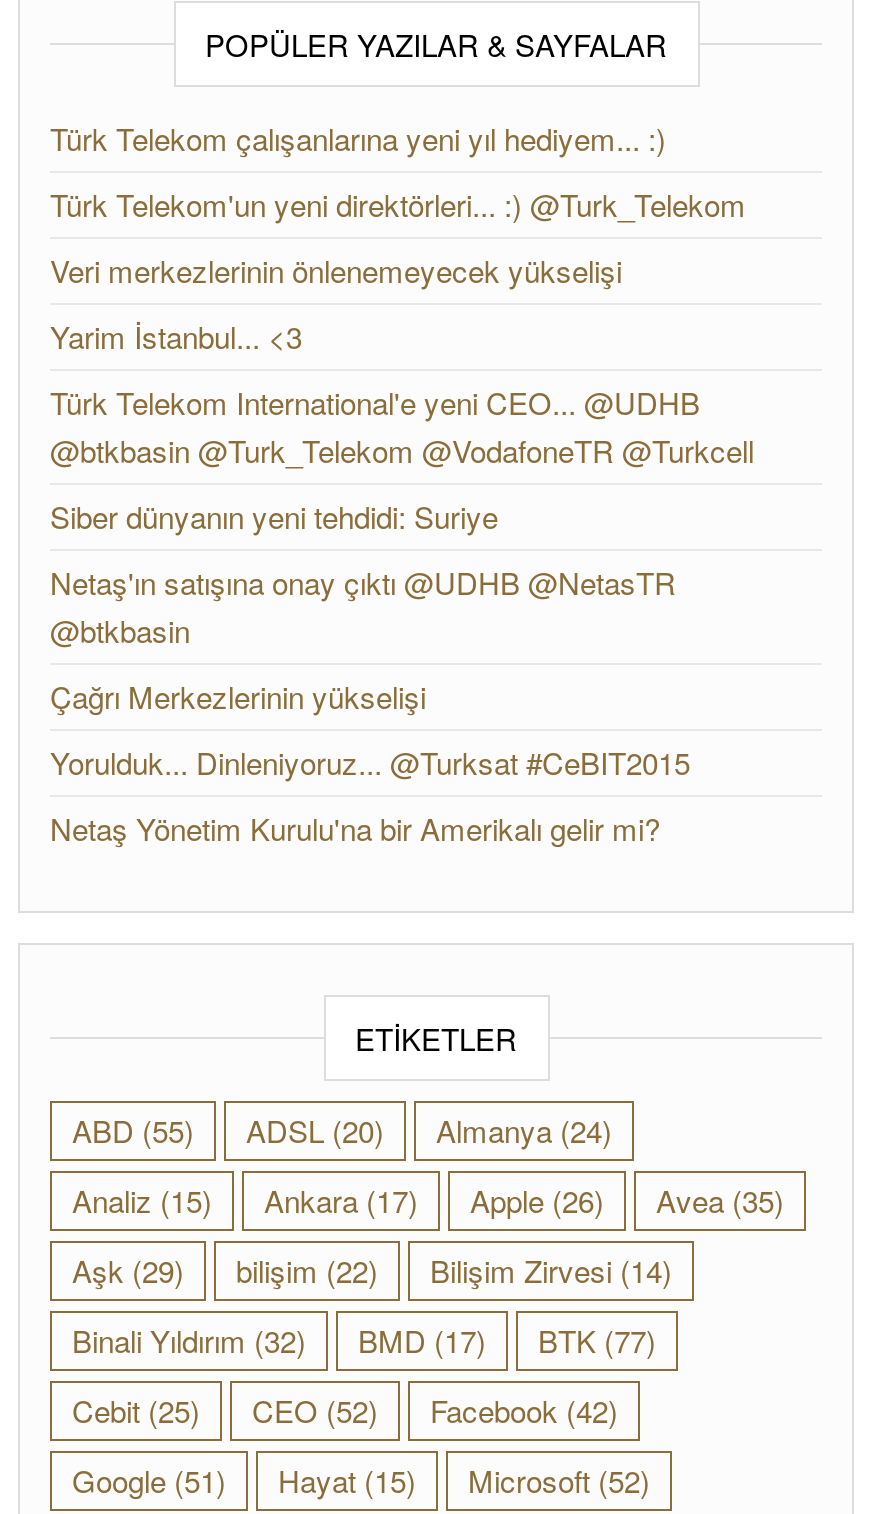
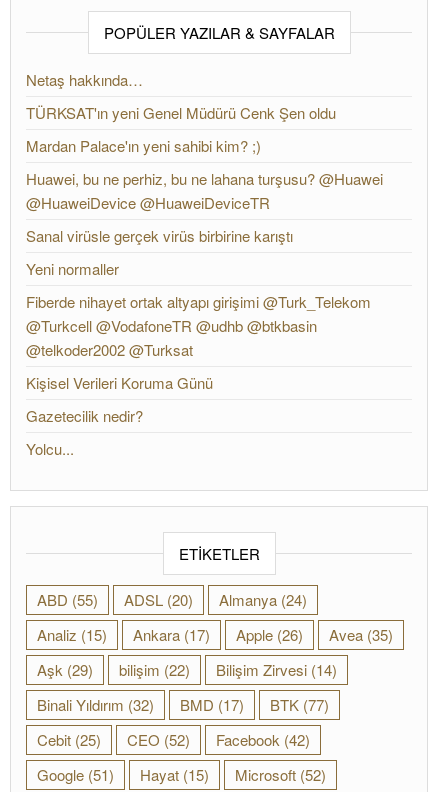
[50,117,666,159] Türk Telekom çalışanlarına yeni yıl hediyem... :) -> [26,69,143,90] Netaş hakkında…
[50,183,746,225] Türk Telekom'un yeni direktörleri... :) @Turk_Telekom -> [26,102,336,123] TÜRKSAT'ın yeni Genel Müdürü Cenk Şen oldu
[50,249,622,291] Veri merkezlerinin önlenemeyecek yükselişi -> [26,135,261,156] Mardan Palace'ın yeni sahibi kim? ;)
[50,315,302,357] Yarim İstanbul... <3 -> [26,168,383,213] Huawei, bu ne perhiz, bu ne lahana turşusu? @Huawei | @HuaweiDevice @HuaweiDeviceTR
[50,381,754,471] Türk Telekom International'e yeni CEO... @UDHB | @btkbasin @Turk_Telekom @VodafoneTR @Turkcell -> [26,225,293,246] Sanal virüsle gerçek virüs birbirine karıştı
[50,495,498,537] Siber dünyanın yeni tehdidi: Suriye -> [26,258,119,279] Yeni normaller
[50,561,676,651] Netaş'ın satışına onay çıktı @UDHB @NetasTR | @btkbasin -> [26,291,371,360] Fiberde nihayet ortak altyapı girişimi @Turk_Telekom | @Turkcell @VodafoneTR @udhb @btkbasin | @telkoder2002 @Turksat
[50,675,426,717] Çağrı Merkezlerinin yükselişi -> [26,372,213,393] Kişisel Verileri Koruma Günü
[50,741,690,783] Yorulduk... Dinleniyoruz... @Turksat #CeBIT2015 -> [26,405,143,426] Gazetecilik nedir?
[50,807,660,849] Netaş Yönetim Kurulu'na bir Amerikalı gelir mi? -> [26,438,74,459] Yolcu...

